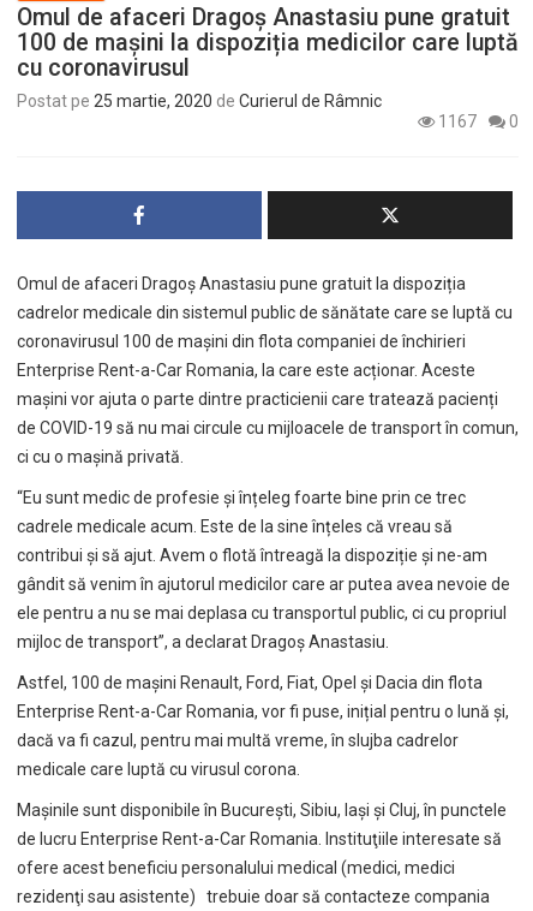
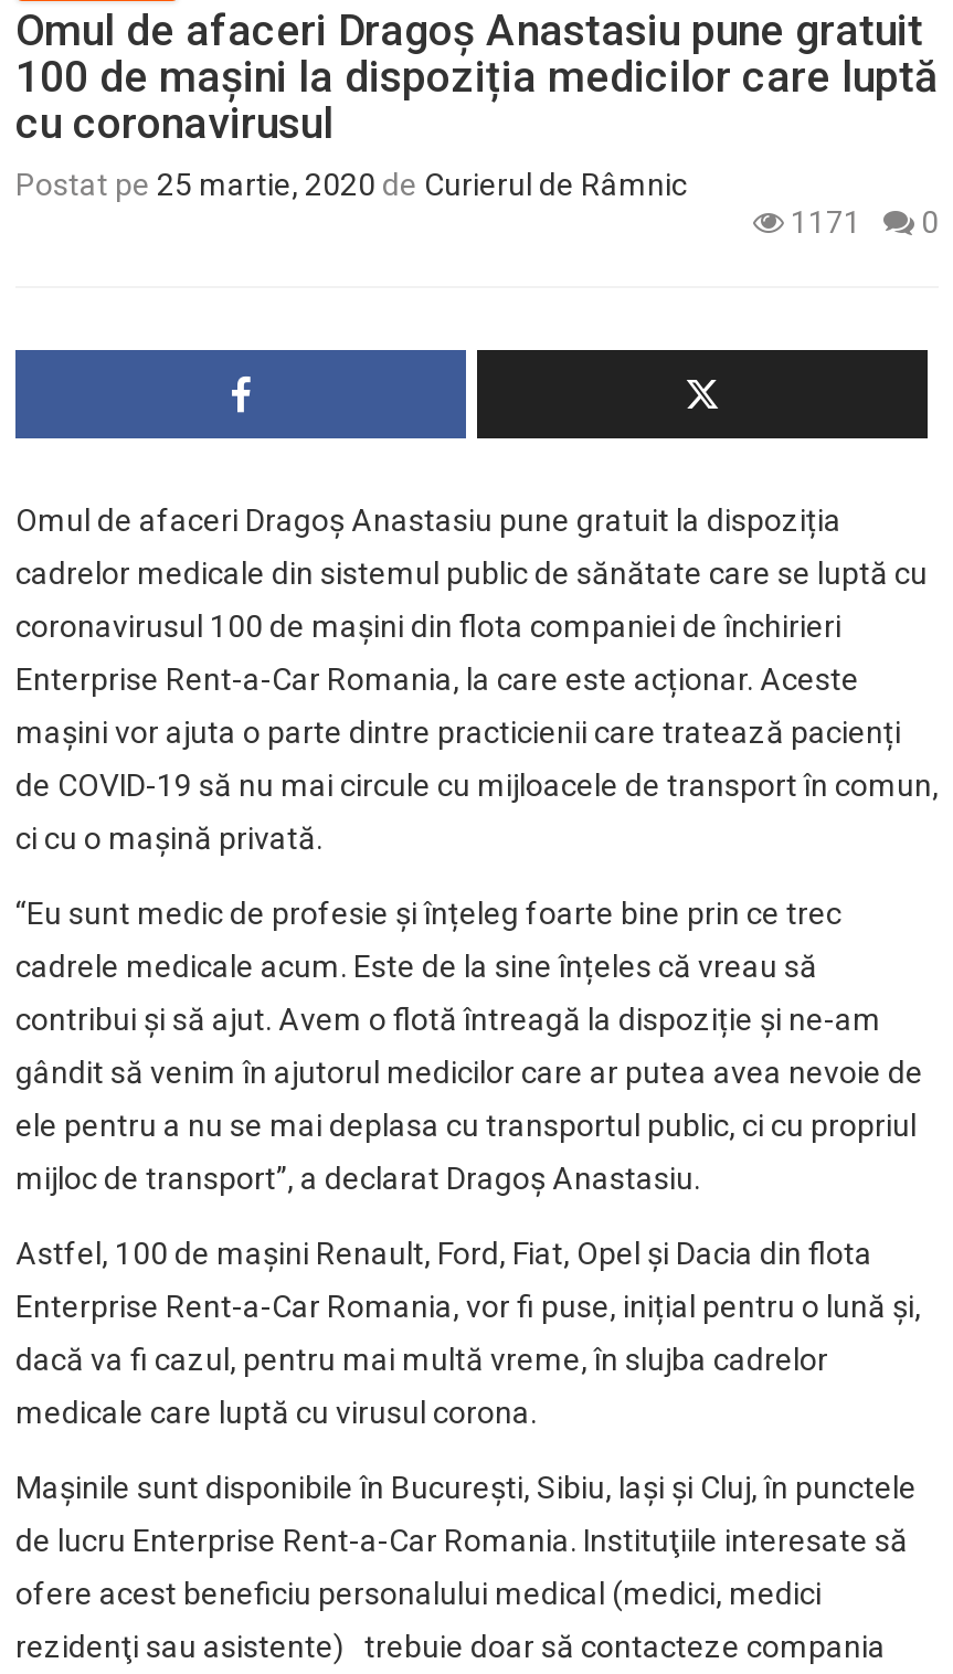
[435,112,519,131] 1167 0 -> [784,206,939,241] 1171 0

